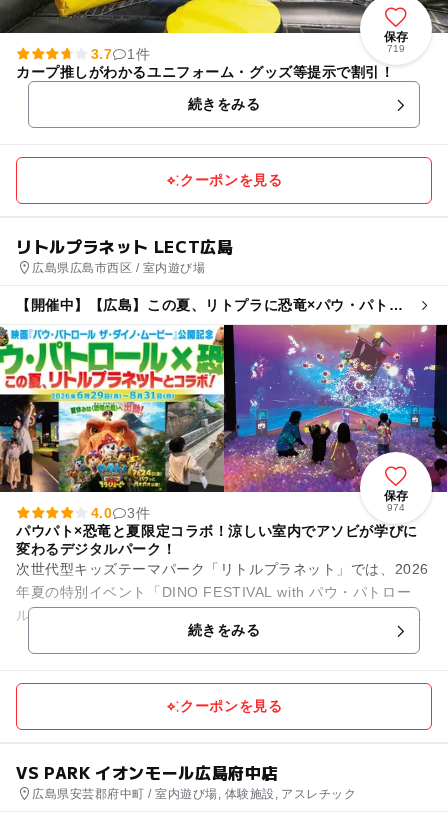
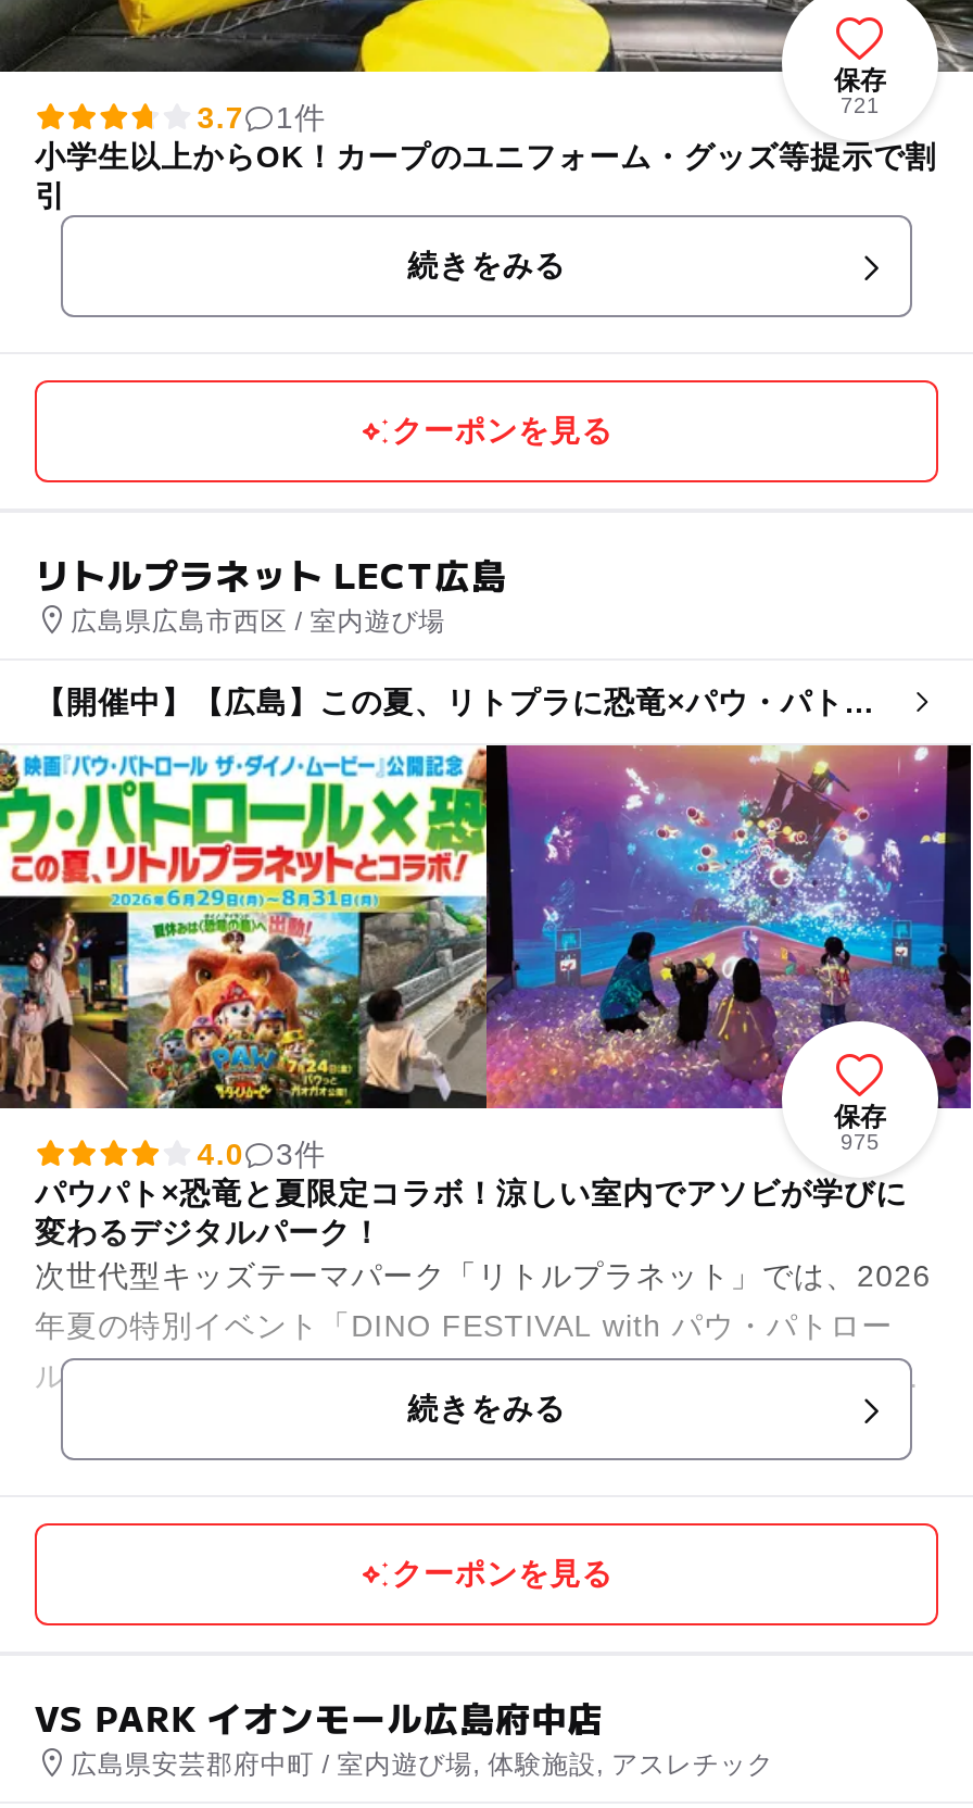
[387,43,405,54] 719 -> [841,93,880,117] 721
[16,64,394,80] カープ推しがわかるユニフォーム・グッズ等提示で割引！ -> [35,140,937,213] 小学生以上からOK！カープのユニフォーム・グッズ等提示で割 | 引
[387,502,405,513] 974 -> [841,1130,880,1154] 975

